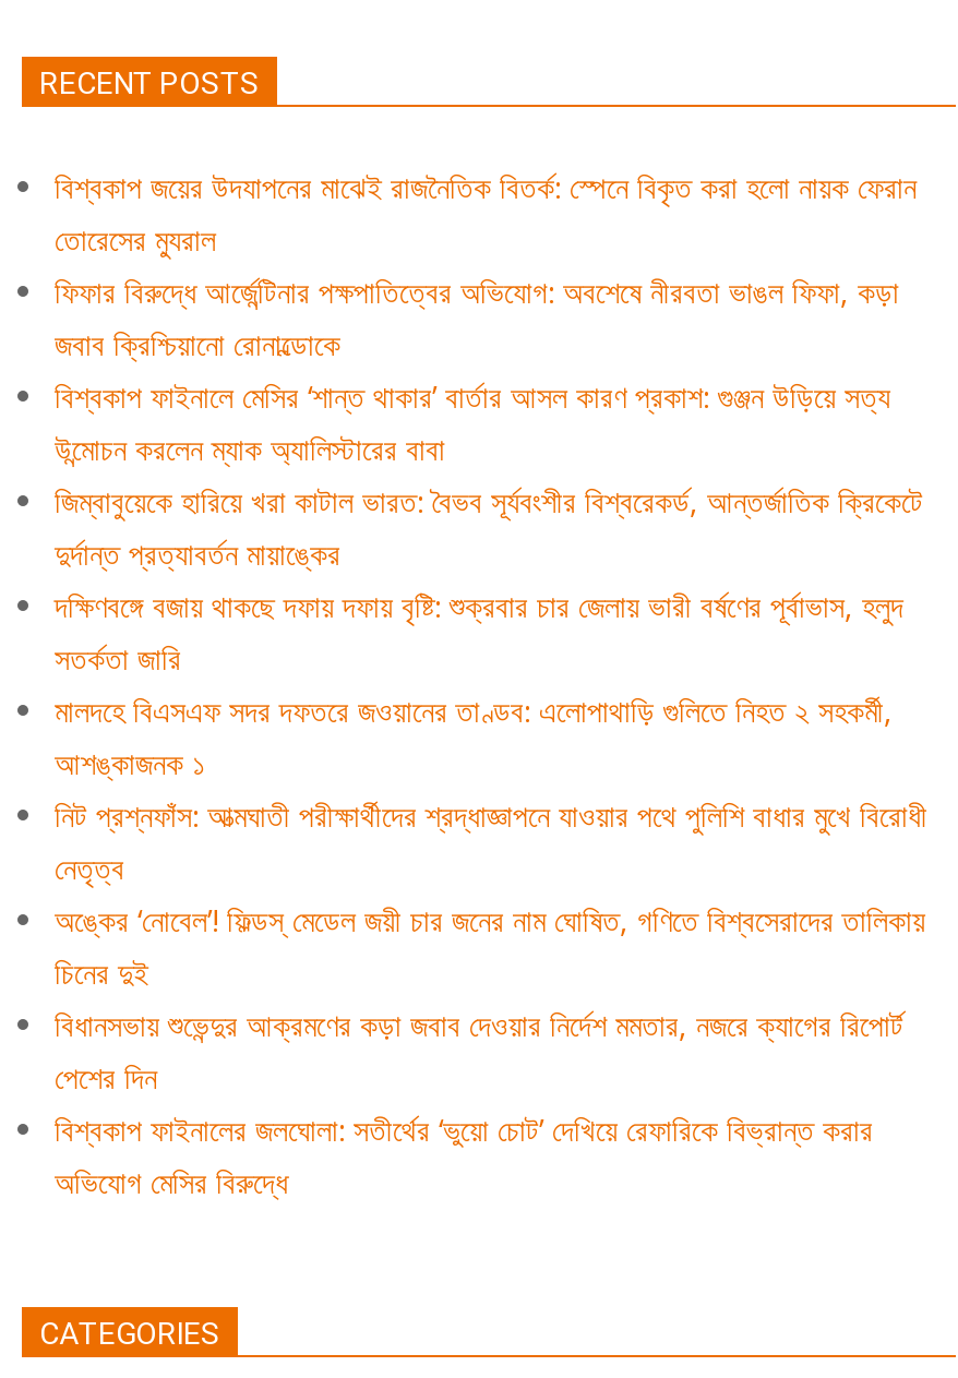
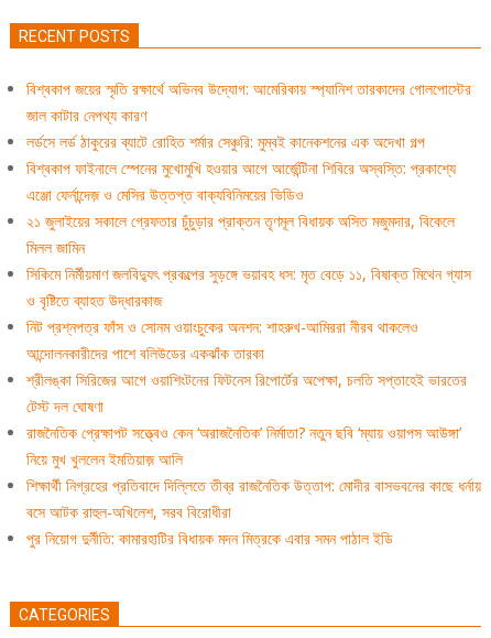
[55,166,927,1202] বিশ্বকাপ জয়ের উদযাপনের মাঝেই রাজনৈতিক বিতর্ক: স্পেনে বিকৃত করা হলো নায়ক ফেরান | তোরেসের ম্যুরাল | ফিফার বিরুদ্ধে আর্জেন্টিনার পক্ষপাতিত্বের অভিযোগ: অবশেষে নীরবতা ভাঙল ফিফা, কড়া | জবাব ক্রিশ্চিয়ানো রোনাল্ডোকে | বিশ্বকাপ ফাইনালে মেসির ‘শান্ত থাকার’ বার্তার আসল কারণ প্রকাশ: গুঞ্জন উড়িয়ে সত্য | উন্মোচন করলেন ম্যাক অ্যালিস্টারের বাবা | জিম্বাবুয়েকে হারিয়ে খরা কাটাল ভারত: বৈভব সূর্যবংশীর বিশ্বরেকর্ড, আন্তর্জাতিক ক্রিকেটে | দুর্দান্ত প্রত্যাবর্তন মায়াঙ্কের | দক্ষিণবঙ্গে বজায় থাকছে দফায় দফায় বৃষ্টি: শুক্রবার চার জেলায় ভারী বর্ষণের পূর্বাভাস, হলুদ | সতর্কতা জারি | মালদহে বিএসএফ সদর দফতরে জওয়ানের তাণ্ডব: এলোপাথাড়ি গুলিতে নিহত ২ সহকর্মী, | আশঙ্কাজনক ১ | নিট প্রশ্নফাঁস: আত্মঘাতী পরীক্ষার্থীদের শ্রদ্ধাজ্ঞাপনে যাওয়ার পথে পুলিশি বাধার মুখে বিরোধী | নেতৃত্ব | অঙ্কের ‘নোবেল’! ফিল্ডস্‌ মেডেল জয়ী চার জনের নাম ঘোষিত, গণিতে বিশ্বসেরাদের তালিকায় | চিনের দুই | বিধানসভায় শুভেন্দুর আক্রমণের কড়া জবাব দেওয়ার নির্দেশ মমতার, নজরে ক্যাগের রিপোর্ট | পেশের দিন | বিশ্বকাপ ফাইনালের জলঘোলা: সতীর্থের ‘ভুয়ো চোট’ দেখিয়ে রেফারিকে বিভ্রান্ত করার | অভিযোগ মেসির বিরুদ্ধে -> [26,78,481,549] বিশ্বকাপ জয়ের স্মৃতি রক্ষার্থে অভিনব উদ্যোগ: আমেরিকায় স্প্যানিশ তারকাদের গোলপোস্টের | জাল কাটার নেপথ্য কারণ | লর্ডসে লর্ড ঠাকুরের ব্যাটে রোহিত শর্মার সেঞ্চুরি: মুম্বই কানেকশনের এক অদেখা গল্প | বিশ্বকাপ ফাইনালে স্পেনের মুখোমুখি হওয়ার আগে আর্জেন্টিনা শিবিরে অস্বস্তি: প্রকাশ্যে | এঞ্জো ফের্নান্দেজ় ও মেসির উত্তপ্ত বাক্যবিনিময়ের ভিডিও | ২১ জুলাইয়ের সকালে গ্রেফতার চুঁচুড়ার প্রাক্তন তৃণমূল বিধায়ক অসিত মজুমদার, বিকেলে | মিলল জামিন | সিকিমে নির্মীয়মাণ জলবিদ্যুৎ প্রকল্পের সুড়ঙ্গে ভয়াবহ ধস: মৃত বেড়ে ১১, বিষাক্ত মিথেন গ্যাস | ও বৃষ্টিতে ব্যাহত উদ্ধারকাজ | নিট প্রশ্নপত্র ফাঁস ও সোনম ওয়াংচুকের অনশন: শাহরুখ-আমিররা নীরব থাকলেও | আন্দোলনকারীদের পাশে বলিউডের একঝাঁক তারকা | শ্রীলঙ্কা সিরিজের আগে ওয়াশিংটনের ফিটনেস রিপোর্টের অপেক্ষা, চলতি সপ্তাহেই ভারতের | টেস্ট দল ঘোষণা | রাজনৈতিক প্রেক্ষাপট সত্ত্বেও কেন ‘অরাজনৈতিক’ নির্মাতা? নতুন ছবি ‘ম্যায় ওয়াপস আউঙ্গা’ | নিয়ে মুখ খুললেন ইমতিয়াজ় আলি | শিক্ষার্থী নিগ্রহের প্রতিবাদে দিল্লিতে তীব্র রাজনৈতিক উত্তাপ: মোদীর বাসভবনের কাছে ধর্নায় | বসে আটক রাহুল-অখিলেশ, সরব বিরোধীরা | পুর নিয়োগ দুর্নীতি: কামারহাটির বিধায়ক মদন মিত্রকে এবার সমন পাঠাল ইডি

